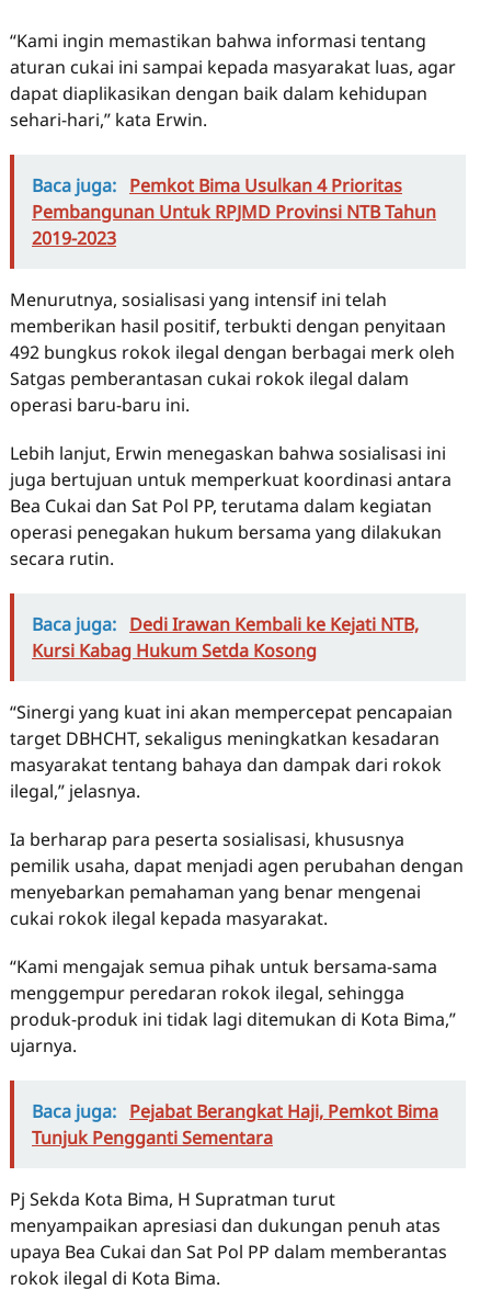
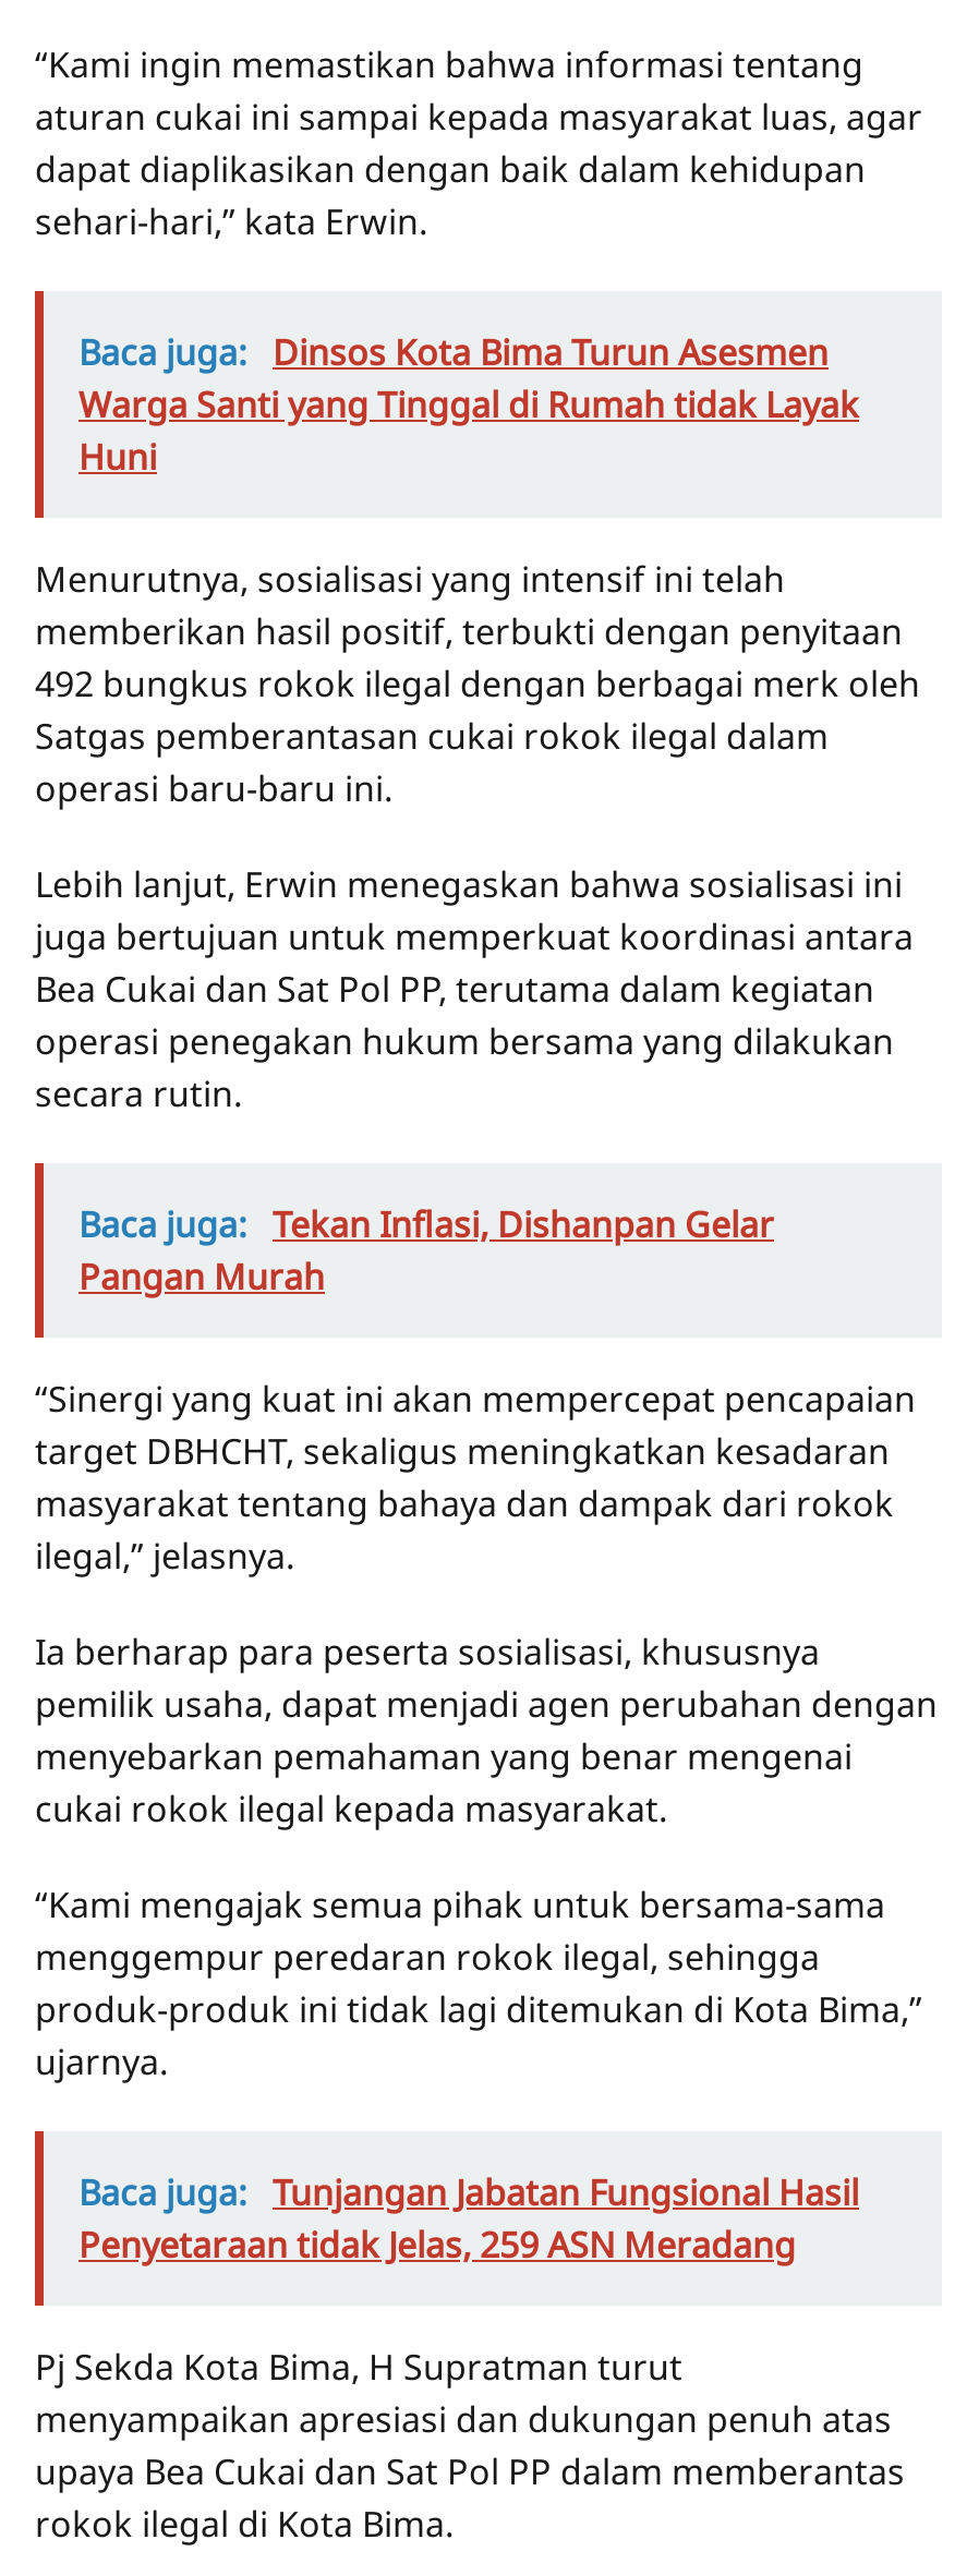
[32,173,436,250] Baca juga: Pemkot Bima Usulkan 4 Prioritas | Pembangunan Untuk RPJMD Provinsi NTB Tahun | 2019-2023 -> [78,328,859,481] Baca juga: Dinsos Kota Bima Turun Asesmen | Warga Santi yang Tinggal di Rumah tidak Layak | Huni
[32,612,419,663] Baca juga: Dedi Irawan Kembali ke Kejati NTB, | Kursi Kabag Hukum Setda Kosong -> [78,1200,774,1301] Baca juga: Tekan Inflasi, Dishanpan Gelar | Pangan Murah
[32,1099,438,1150] Baca juga: Pejabat Berangkat Haji, Pemkot Bima | Tunjuk Pengganti Sementara -> [78,2168,859,2269] Baca juga: Tunjangan Jabatan Fungsional Hasil | Penyetaraan tidak Jelas, 259 ASN Meradang

